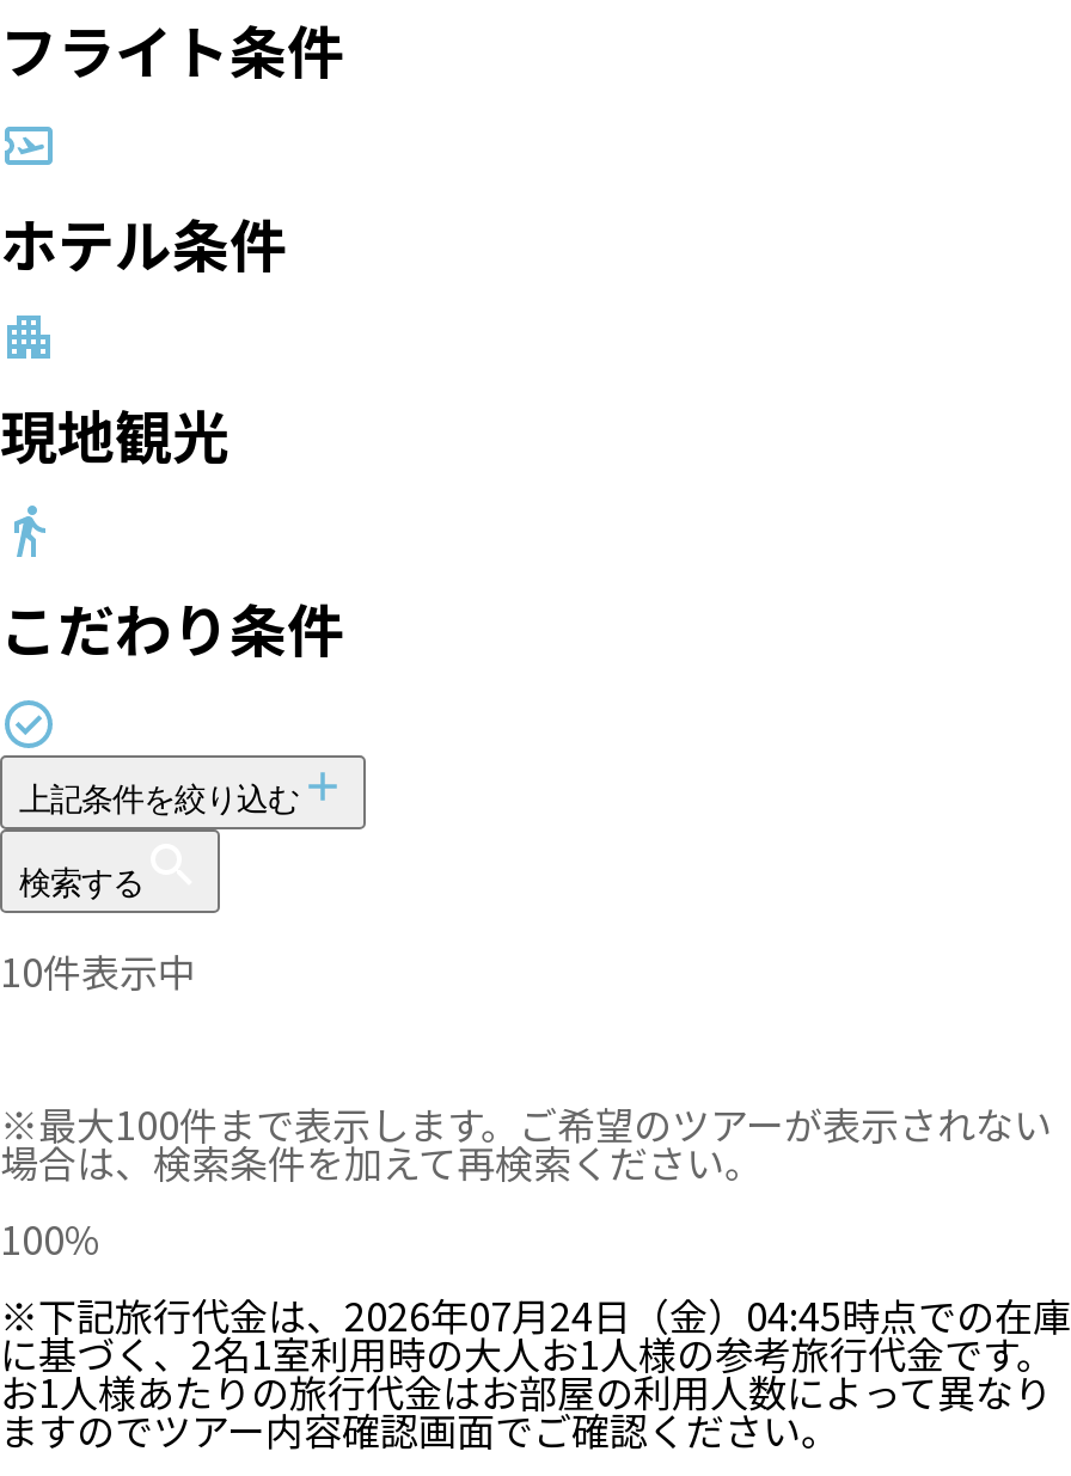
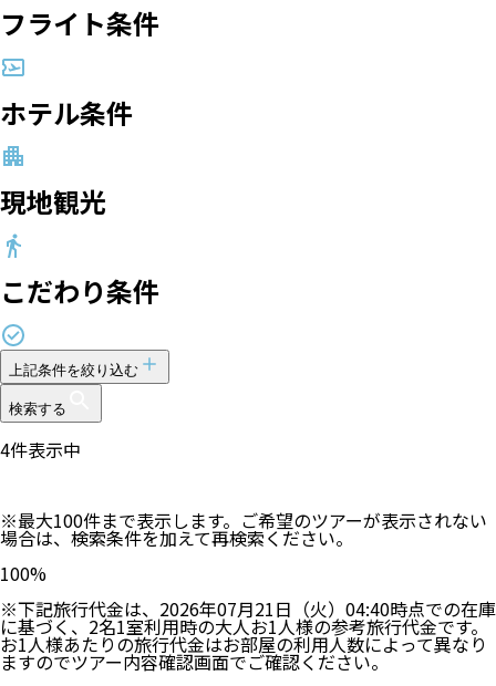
[0,942,196,999] 10件表示中 -> [0,436,81,463] 4件表示中
[0,1286,1071,1344] ※下記旅行代金は、2026年07月24日（金）04:45時点での在庫 -> [0,595,496,622] ※下記旅行代金は、2026年07月21日（火）04:40時点での在庫

